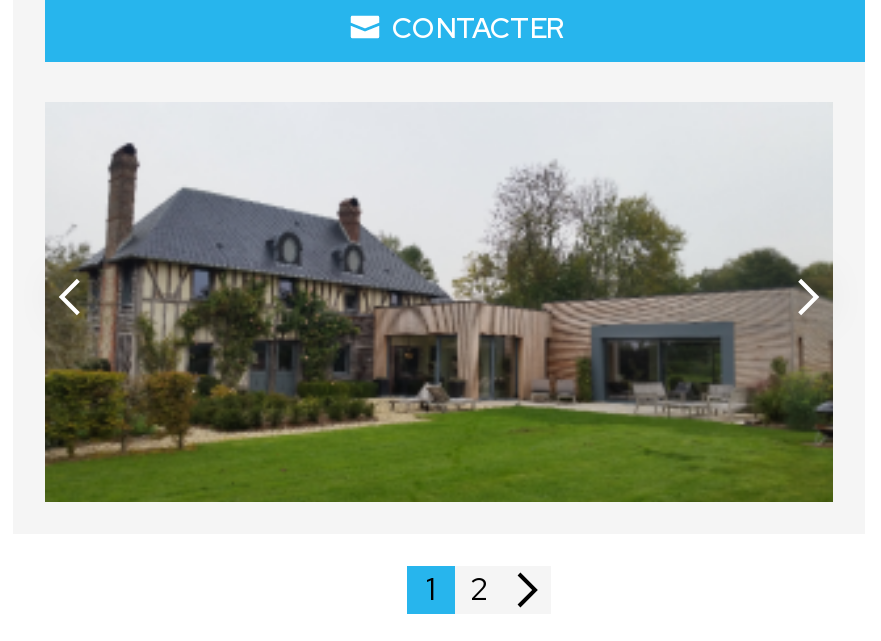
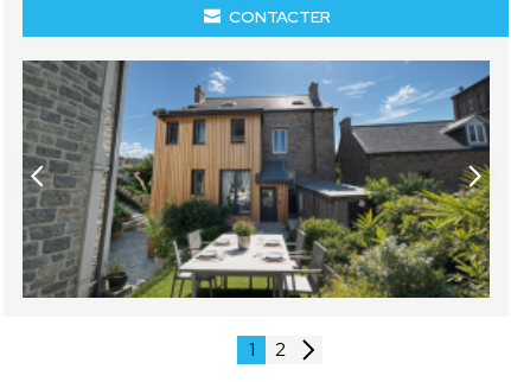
[45,102,833,504] [image] -> [21,59,491,299] [image]

